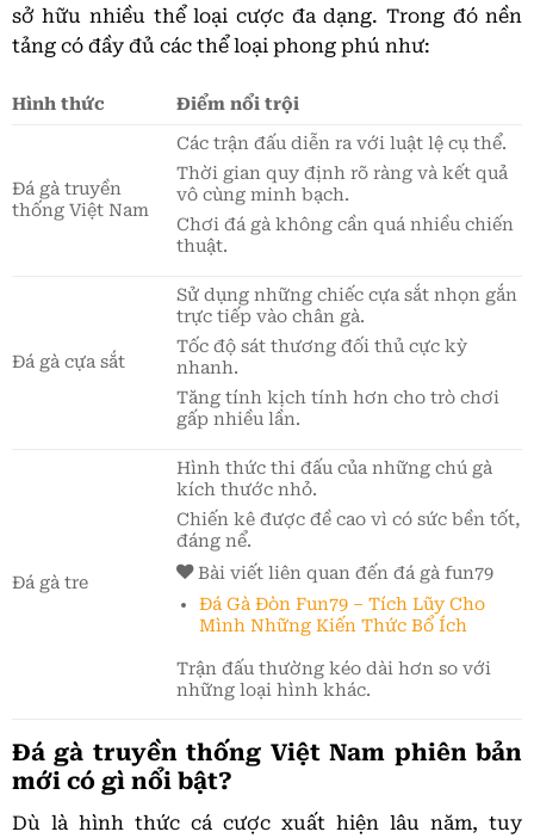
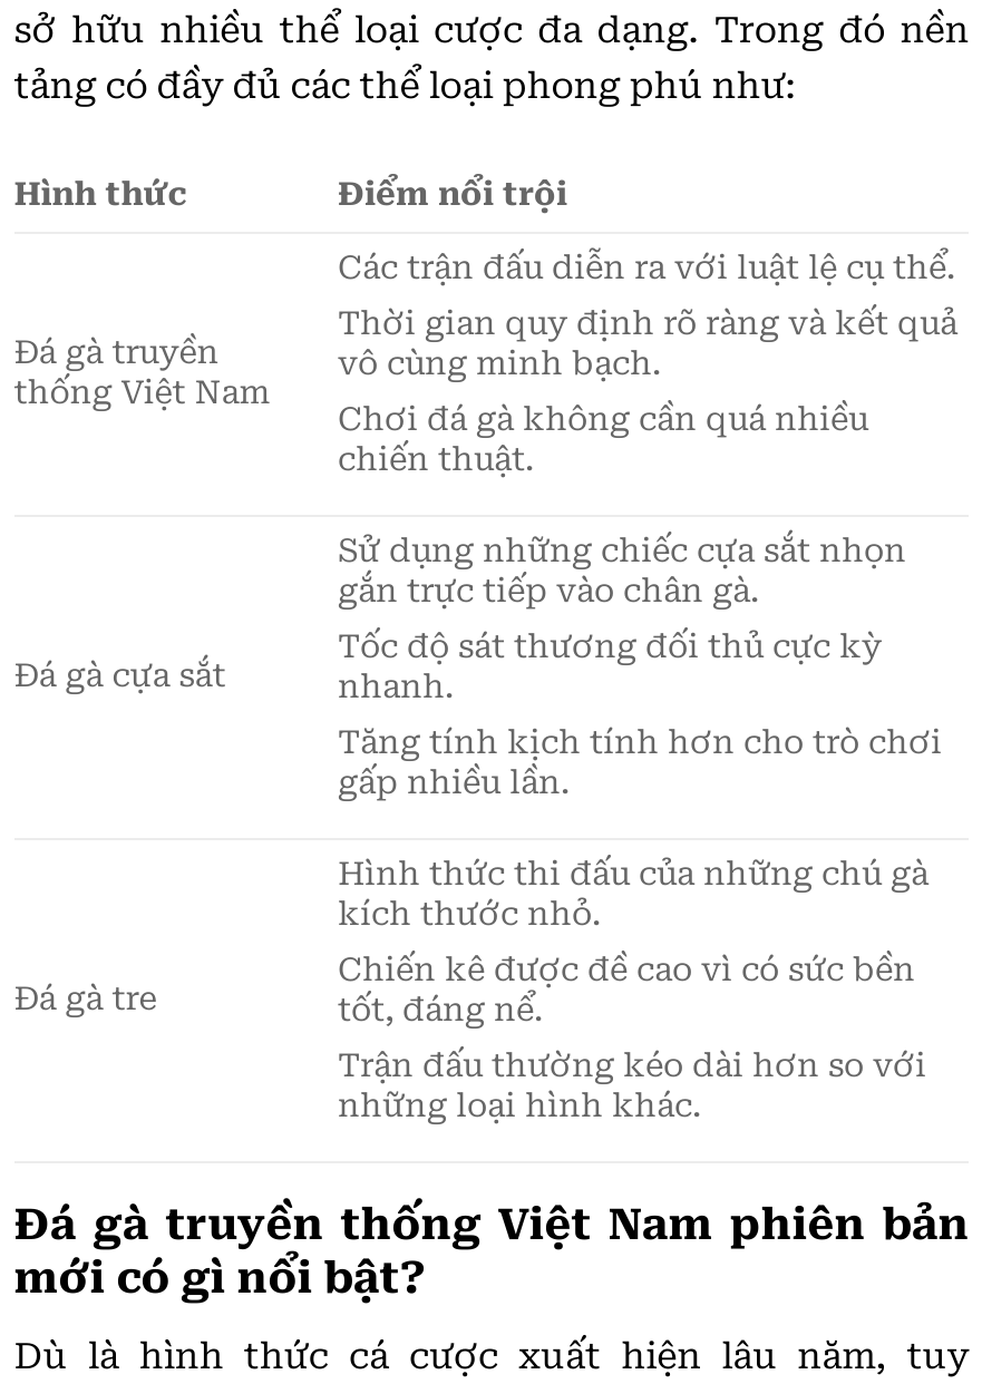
[176,510,520,636] Chiến kê được đề cao vì có sức bền tốt, | đáng nể. | Bài viết liên quan đến đá gà fun79 | Đá Gà Đòn Fun79 – Tích Lũy Cho | Mình Những Kiến Thức Bổ Ích -> [338,952,915,1030] Chiến kê được đề cao vì có sức bền | tốt, đáng nể.

